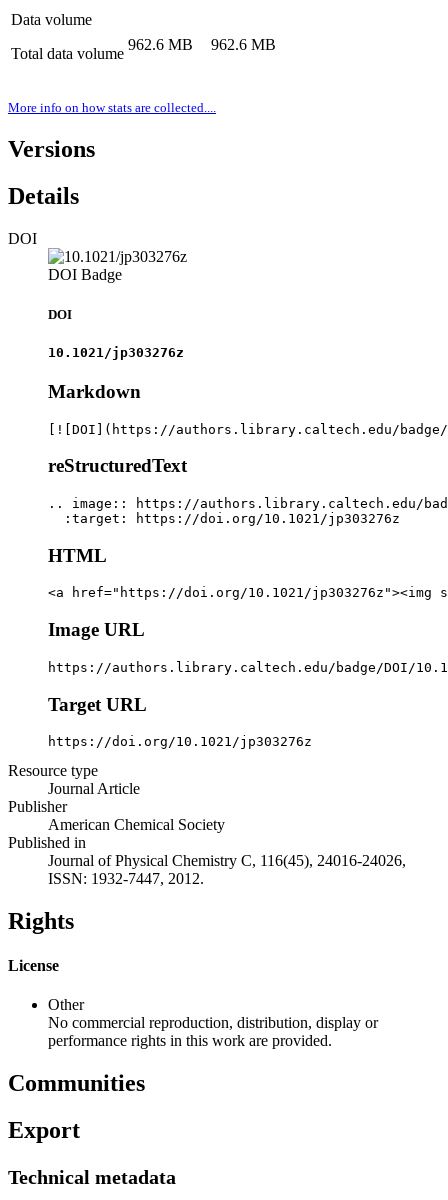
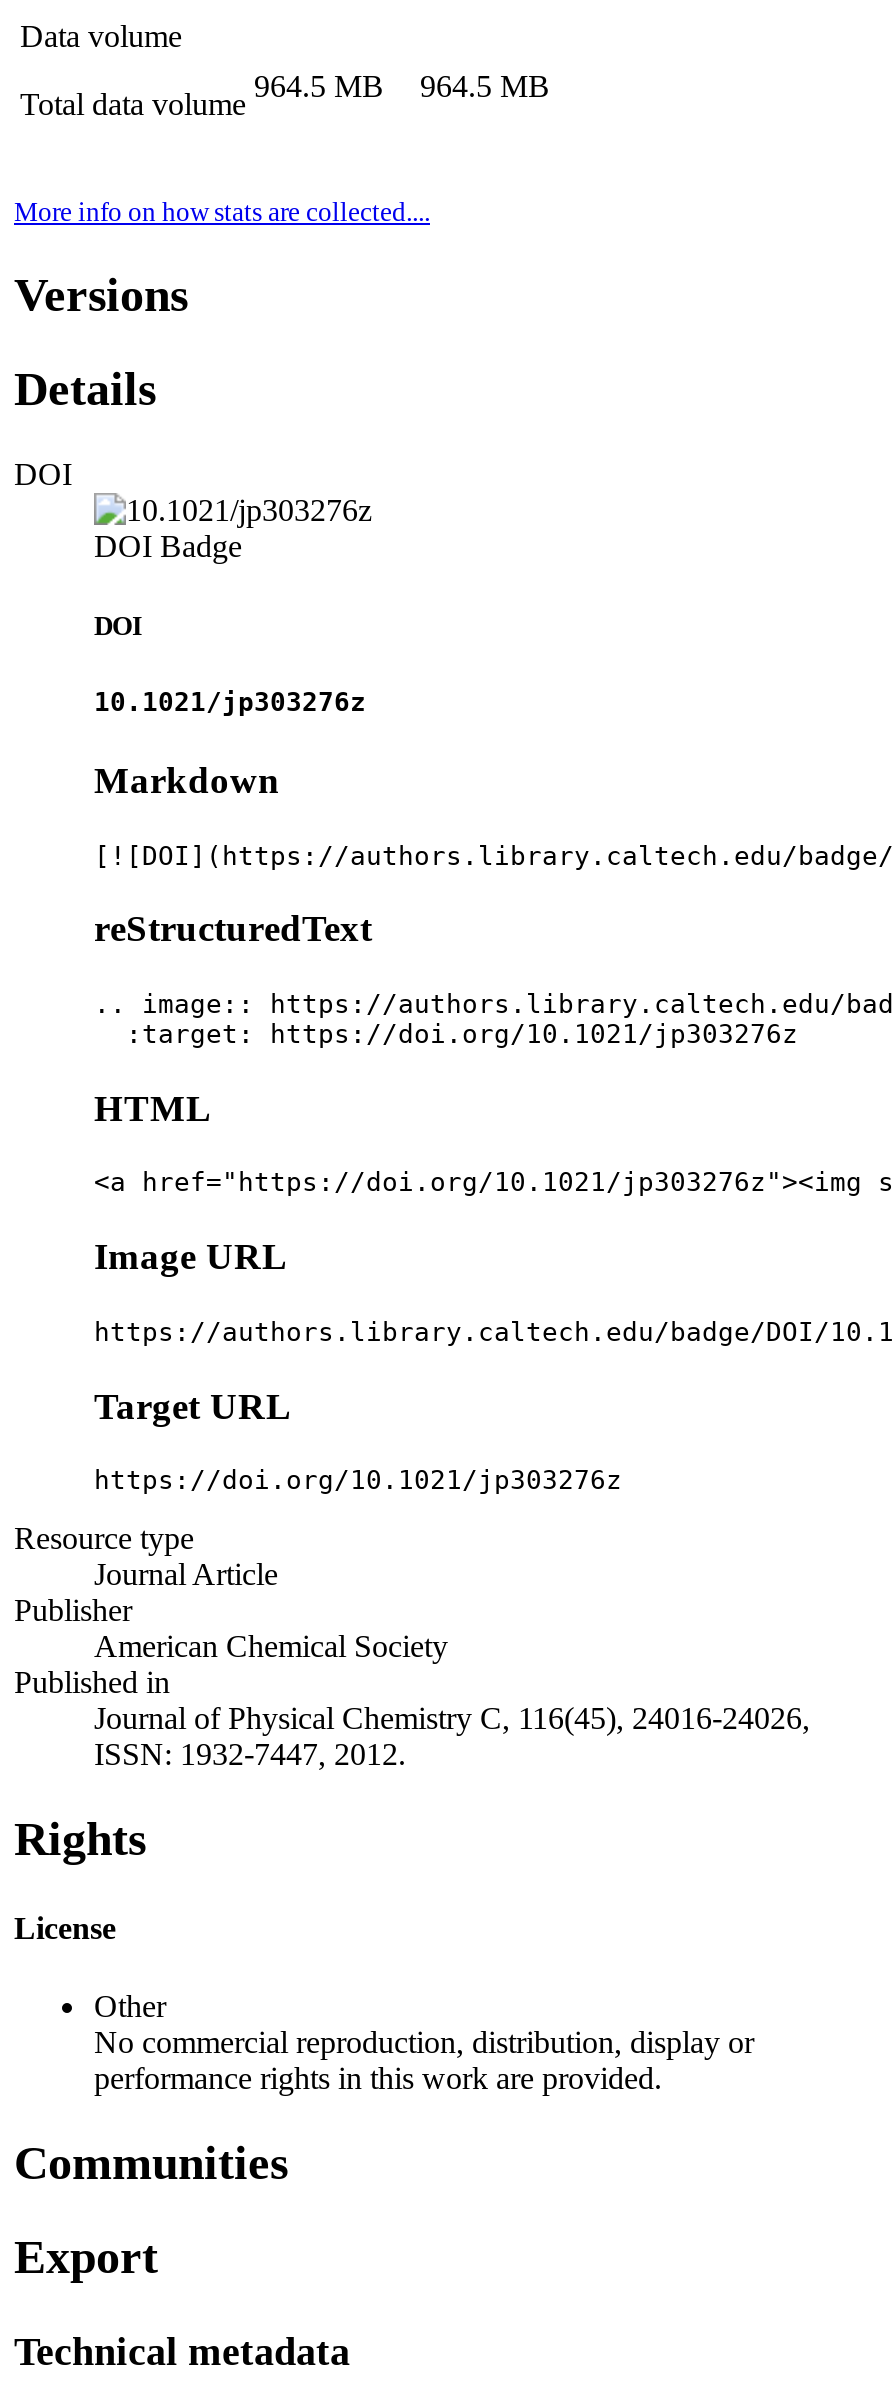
[128,36,193,53] 962.6 MB -> [254,70,384,104] 964.5 MB
[211,36,276,53] 962.6 MB -> [420,70,550,104] 964.5 MB

